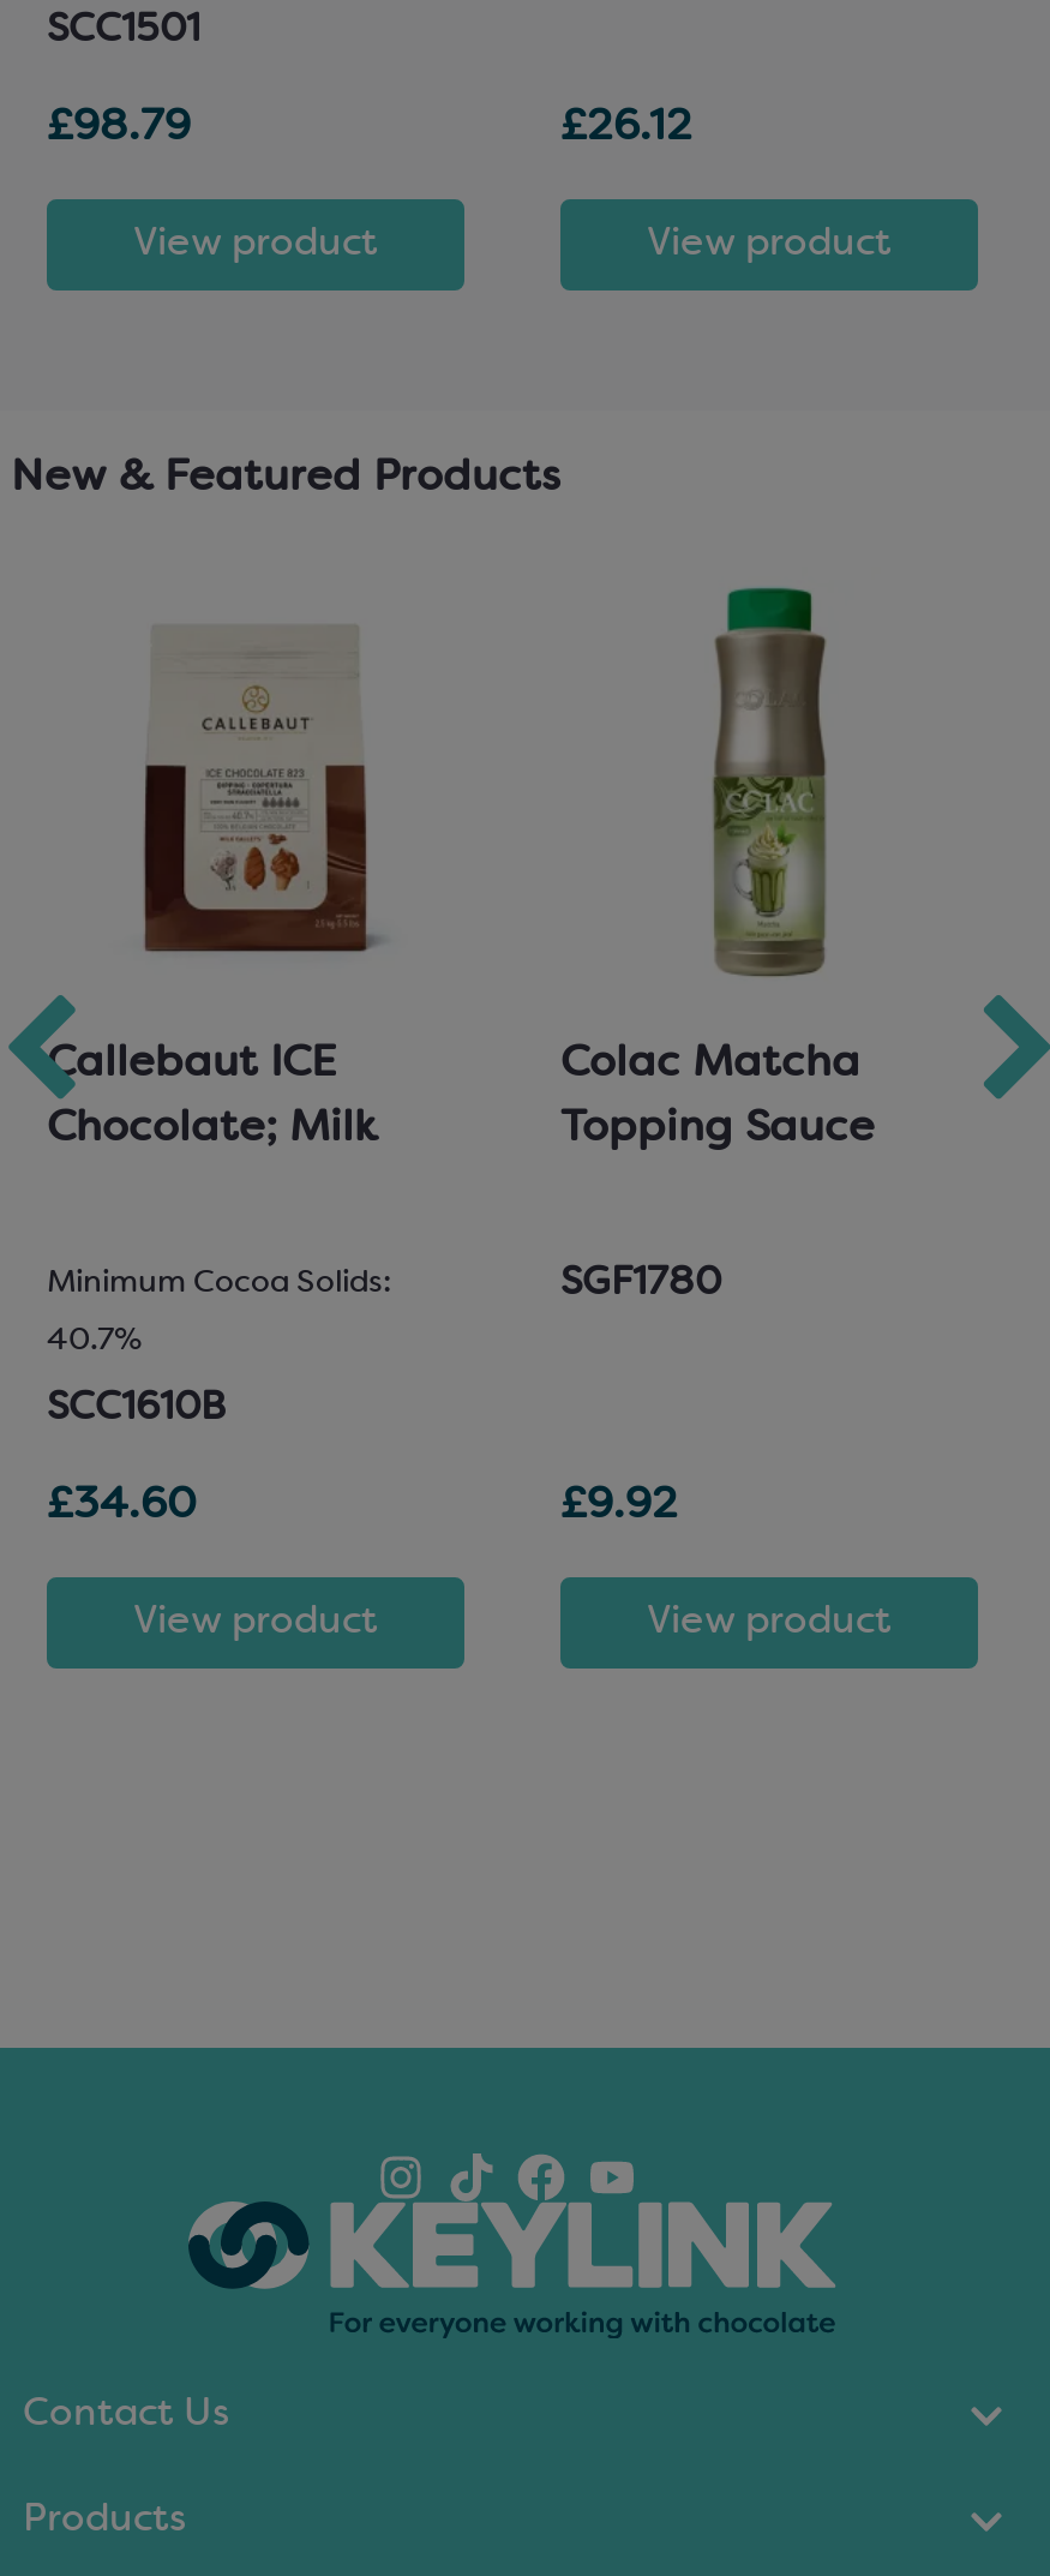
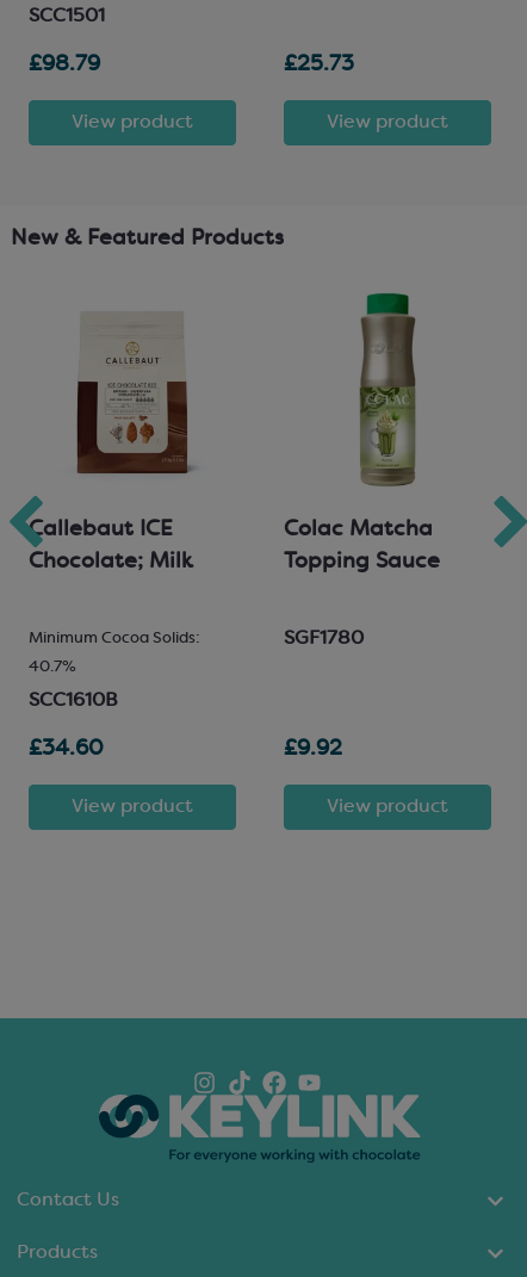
[560,108,692,149] £26.12 -> [284,55,354,75] £25.73

